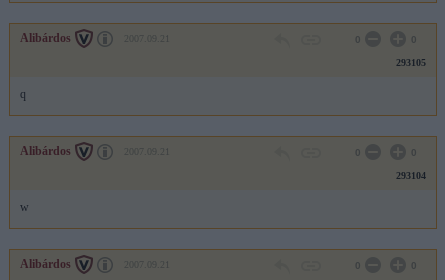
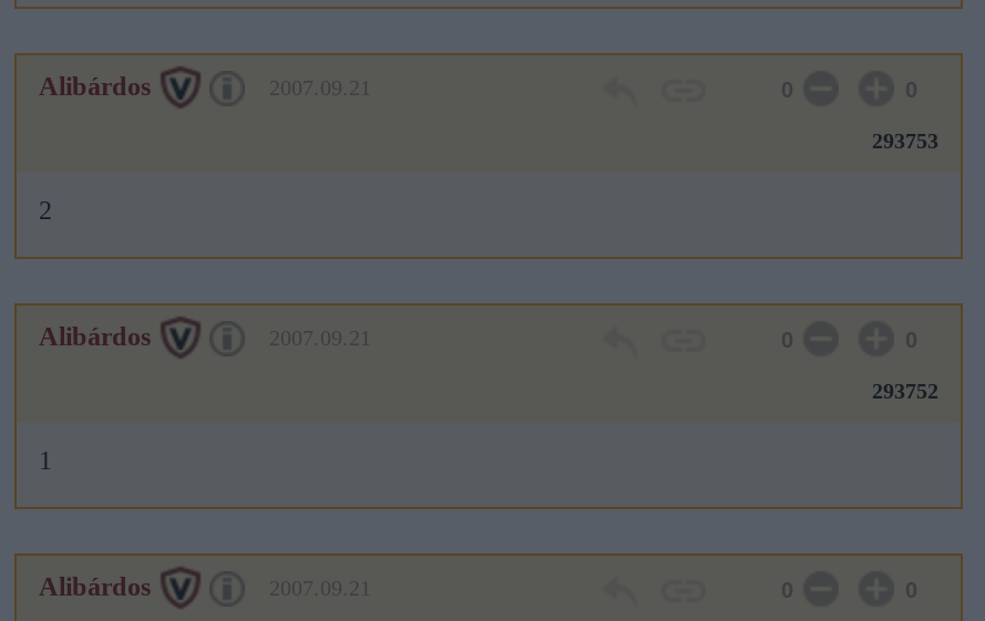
[396,57,426,68] 293105 -> [872,128,938,153] 293753
[20,87,26,101] q -> [39,195,52,226] 2
[396,170,426,181] 293104 -> [872,379,938,403] 293752
[20,200,29,214] w -> [39,445,52,476] 1

